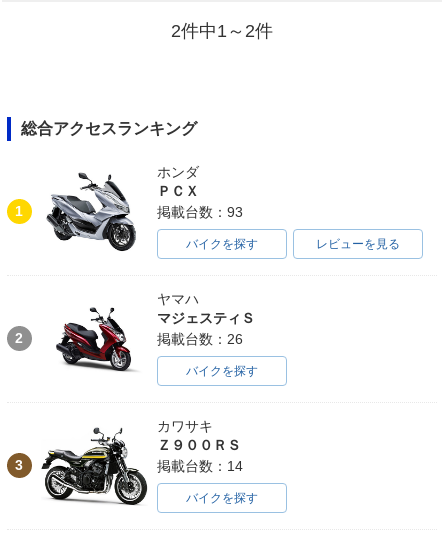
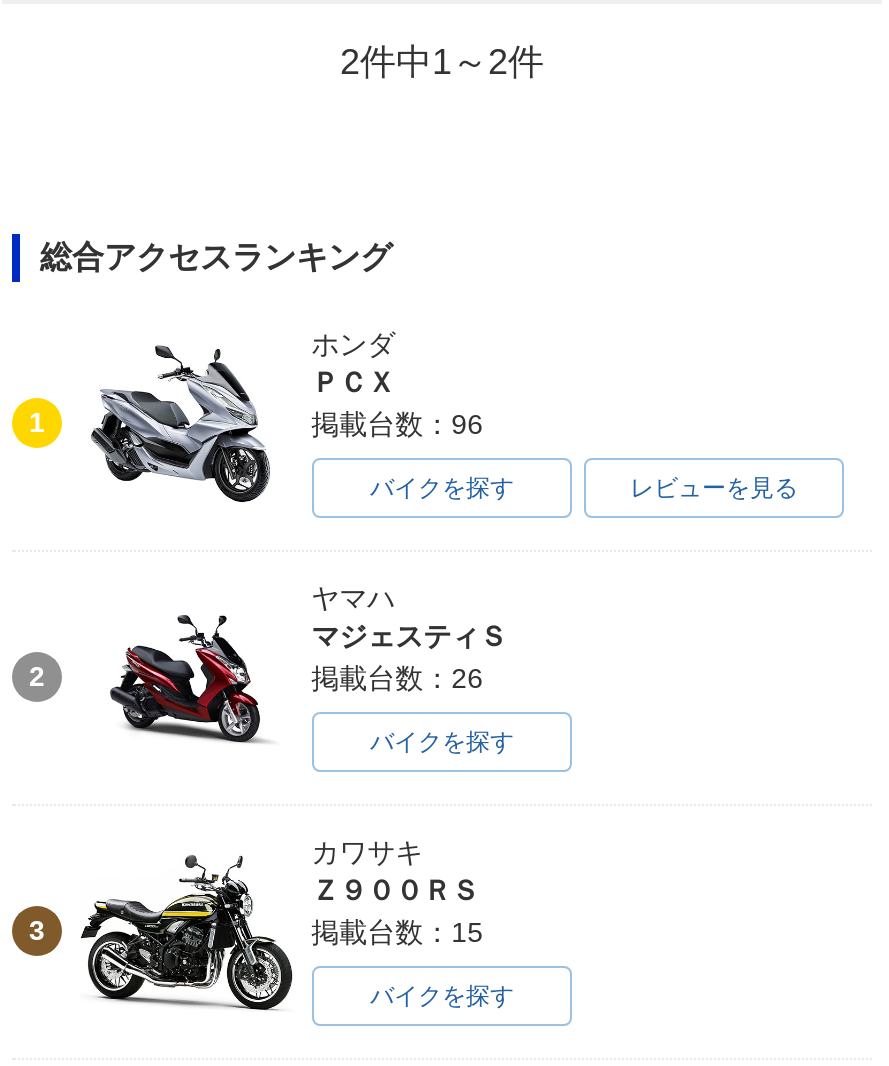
[157,204,243,220] 掲載台数：93 -> [311,408,483,440] 掲載台数：96
[157,458,243,474] 掲載台数：14 -> [311,916,483,948] 掲載台数：15

